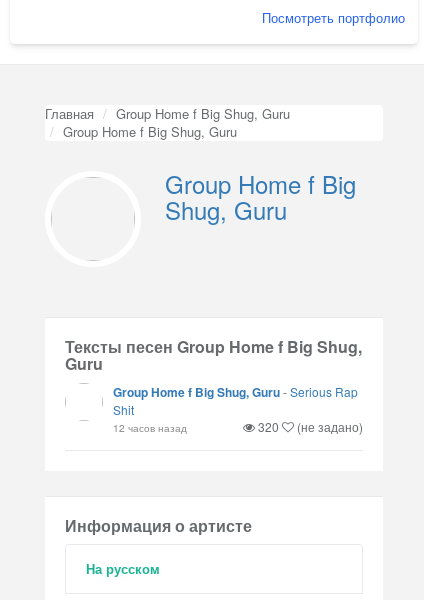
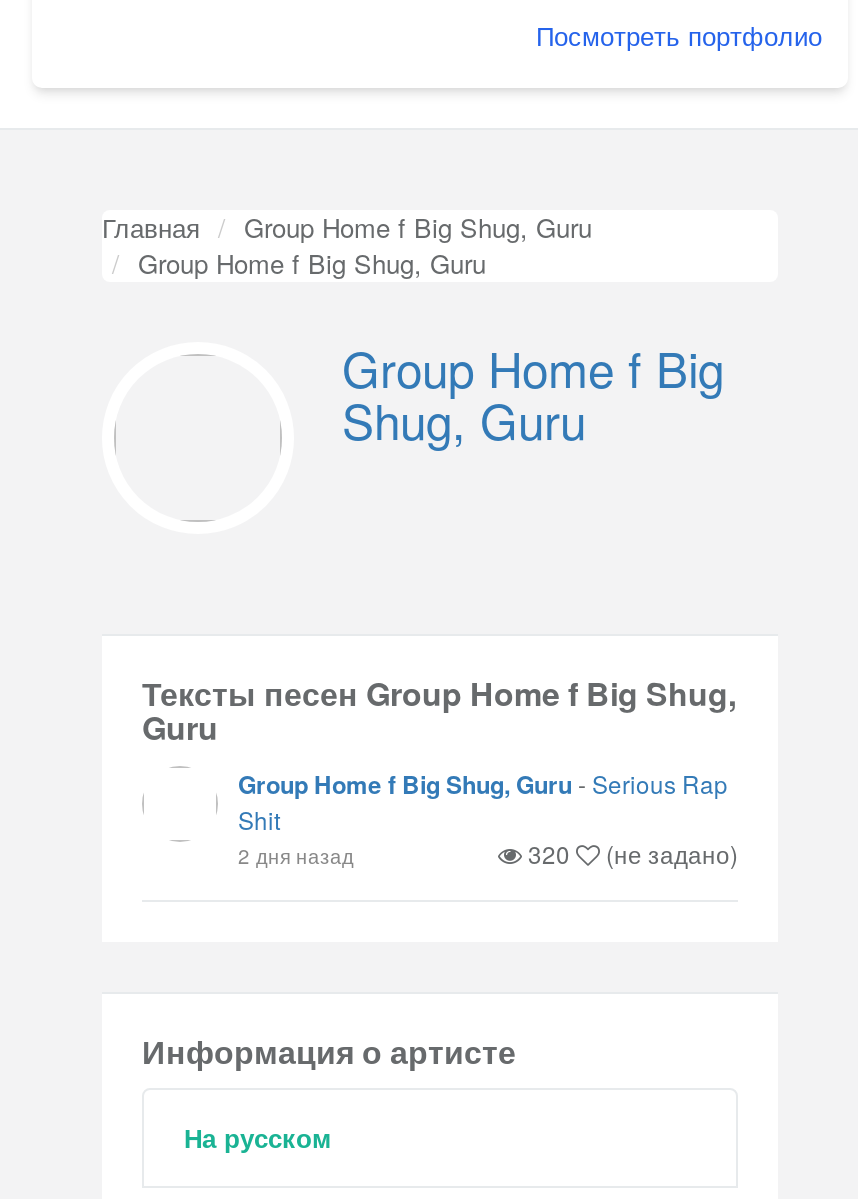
[113,420,187,435] 12 часов назад -> [238,840,354,870] 2 дня назад

